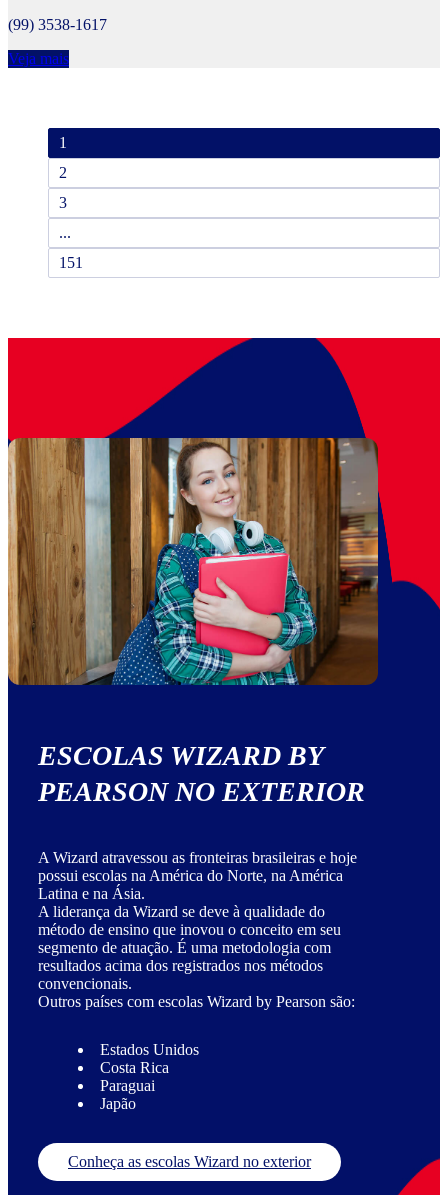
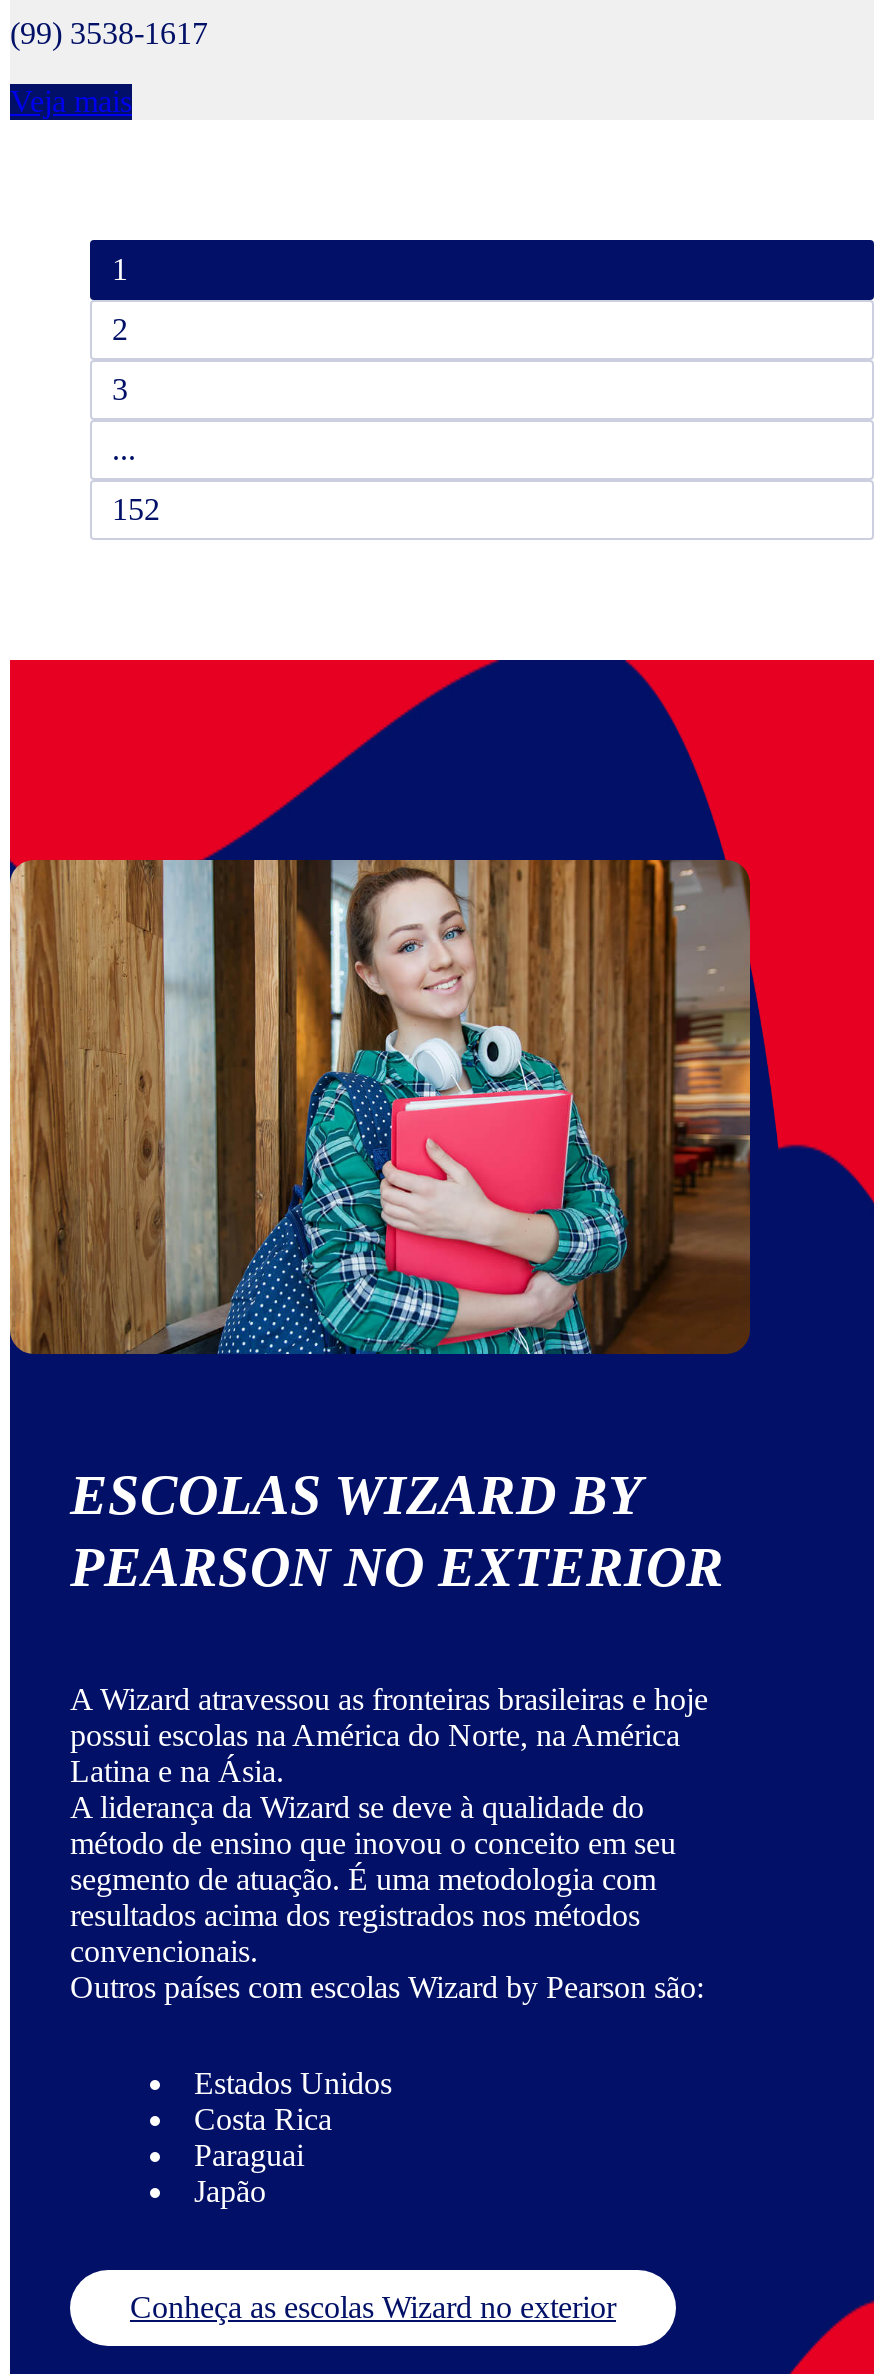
[59,254,83,271] 151 -> [112,491,160,525] 152

